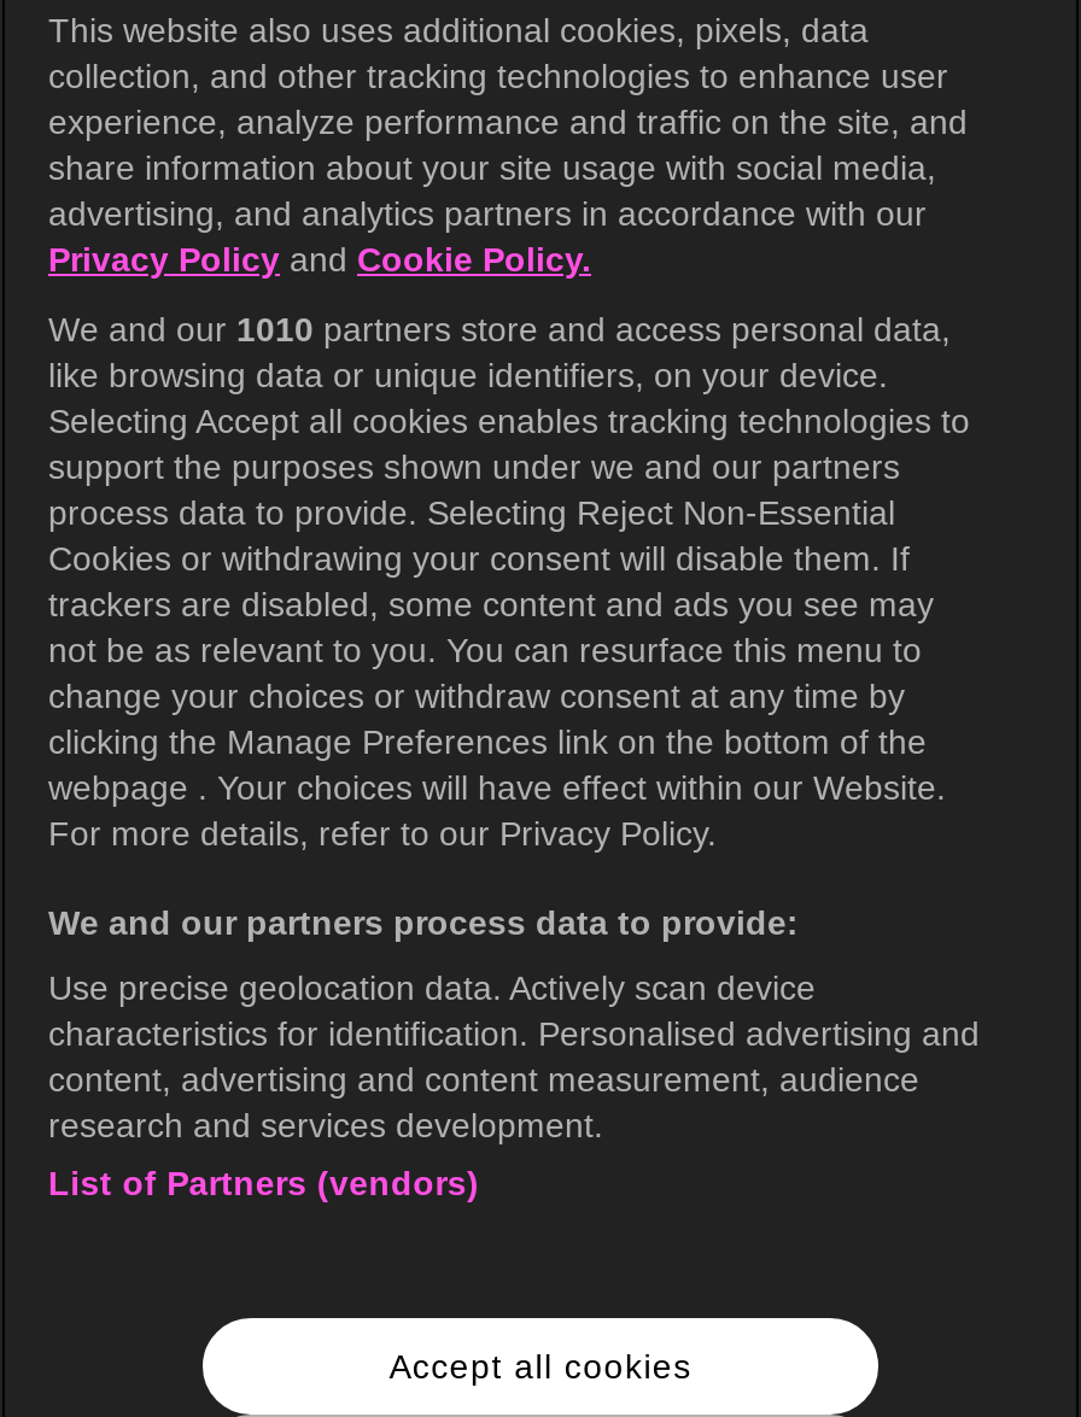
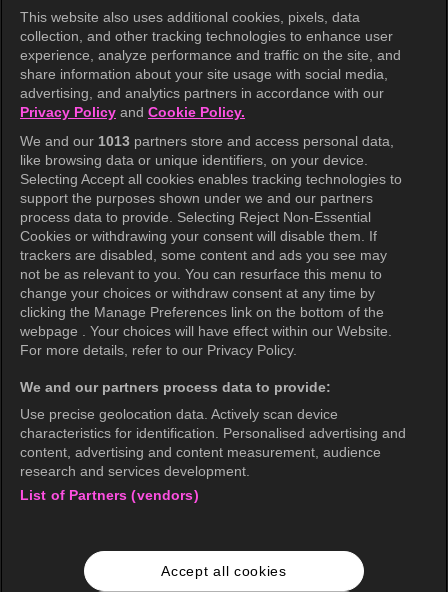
[48,310,951,349] We and our 1010 partners store and access personal data, -> [20,133,394,149] We and our 1013 partners store and access personal data,

